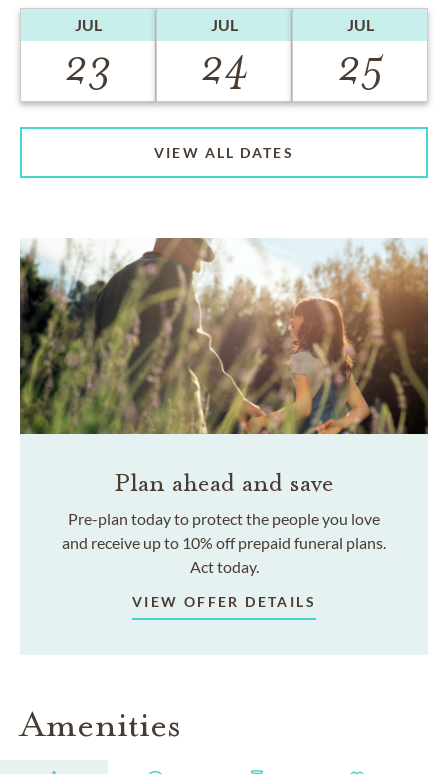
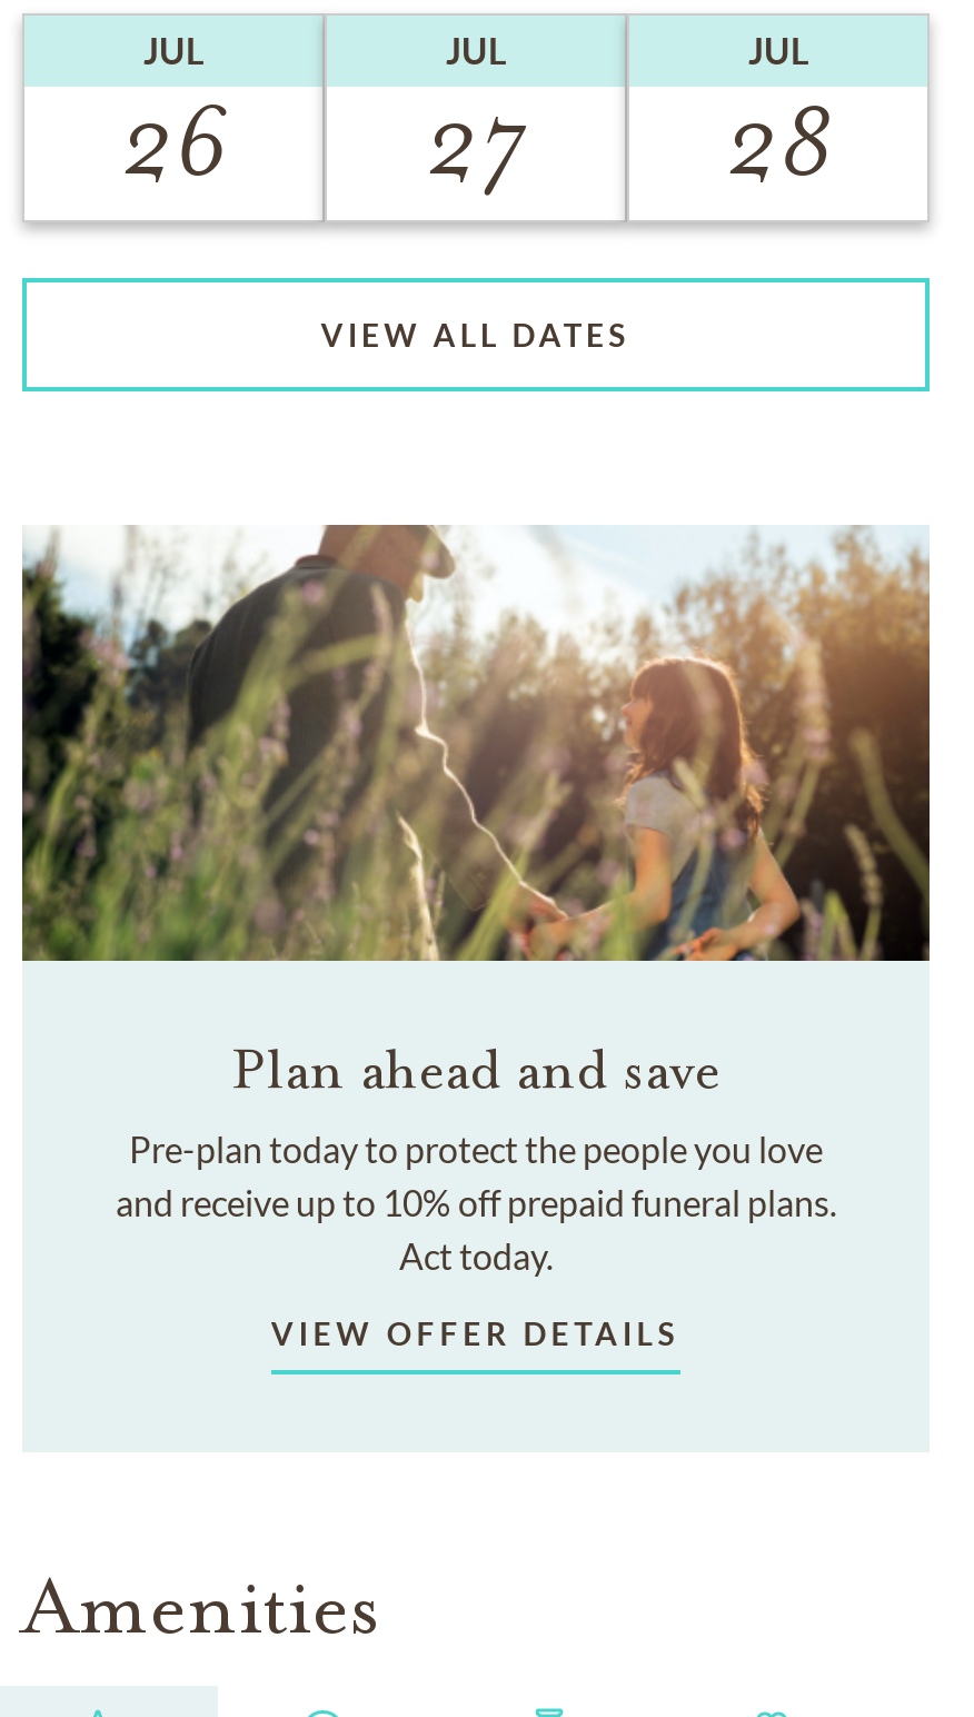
[64,38,112,94] 23 -> [120,80,227,205] 26
[199,38,248,94] 24 -> [425,80,527,205] 27
[336,38,383,94] 25 -> [725,80,832,205] 28

